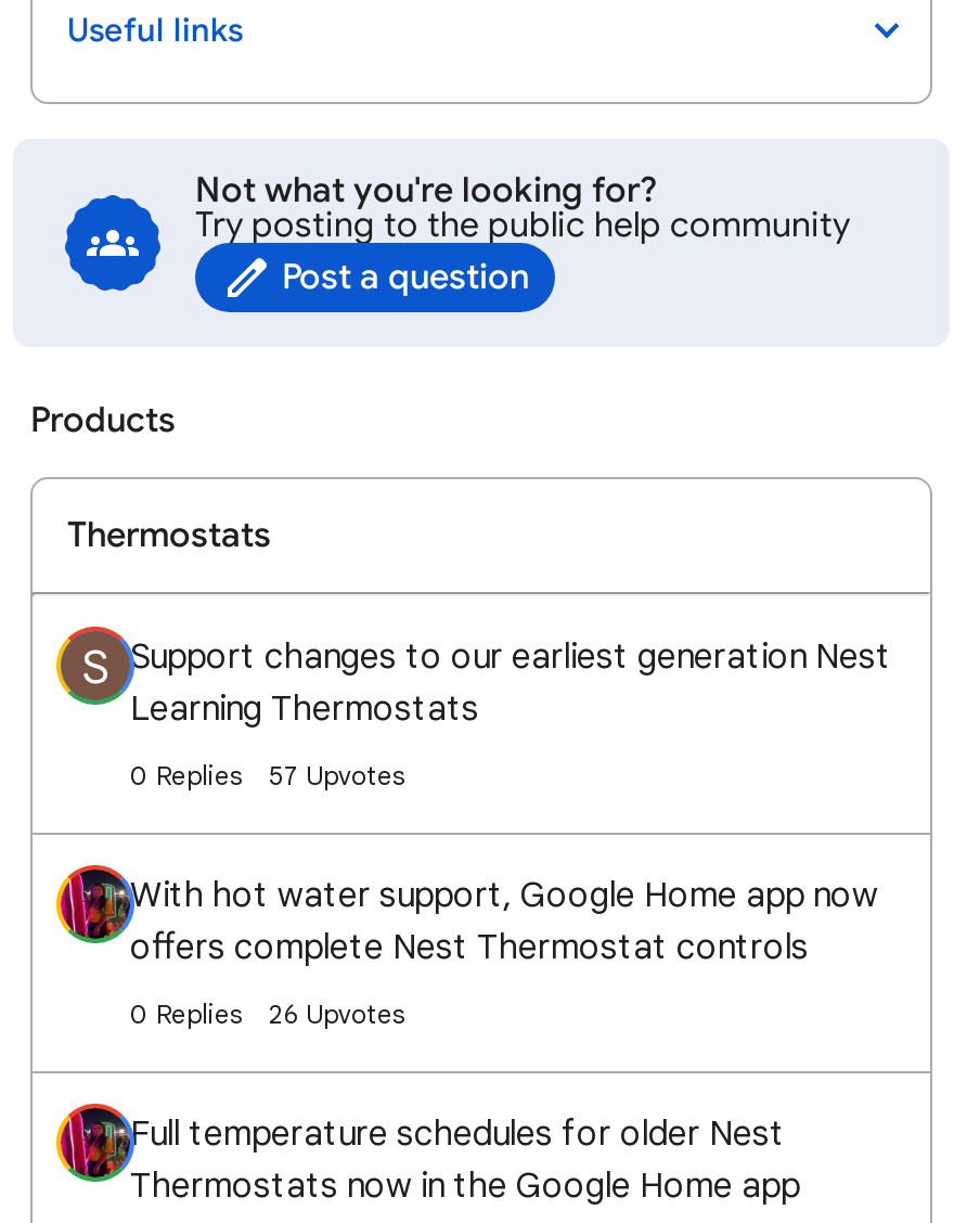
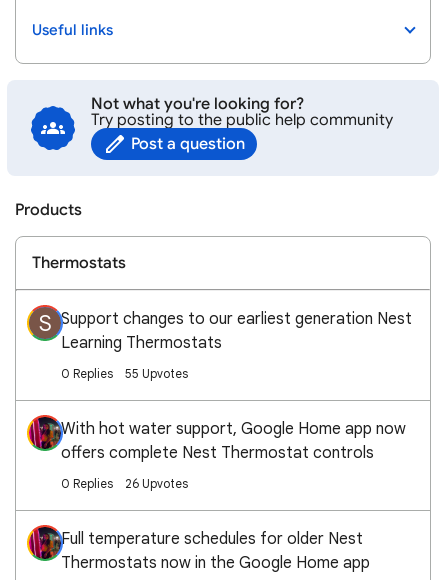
[269,759,405,791] 57 Upvotes -> [125,366,188,381] 55 Upvotes

